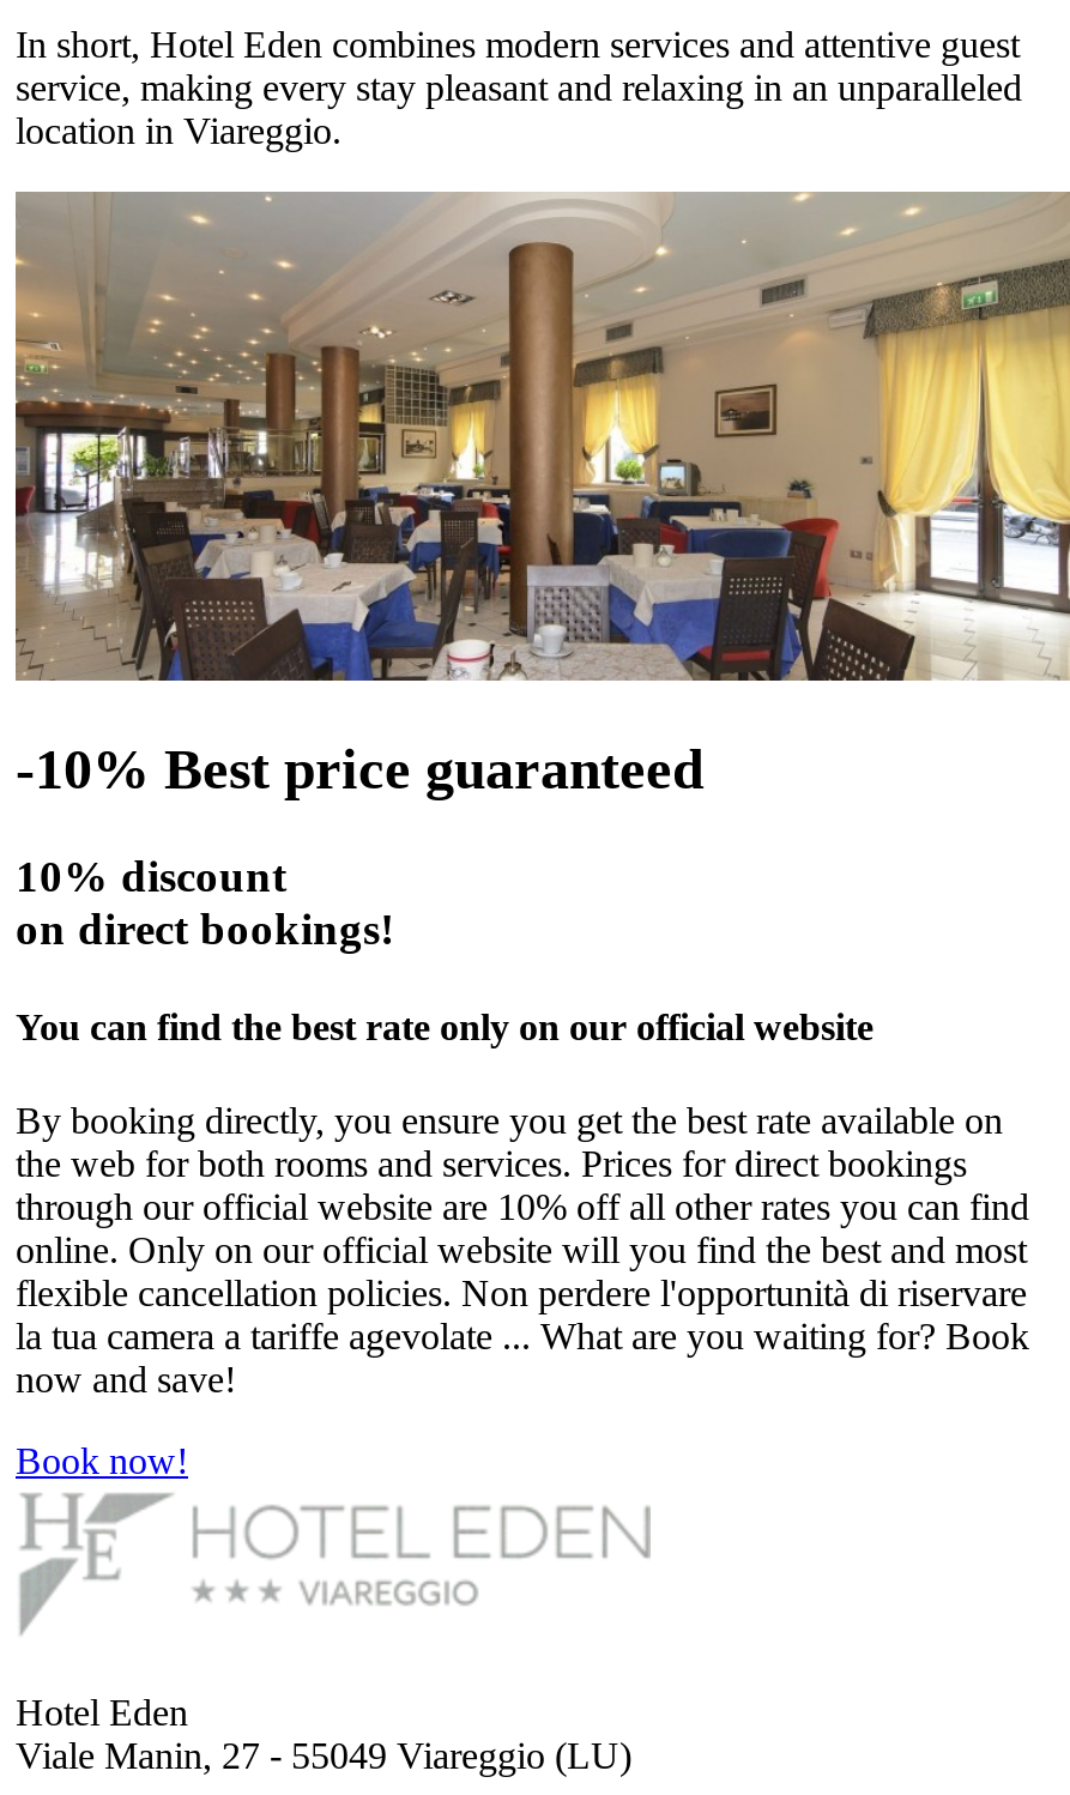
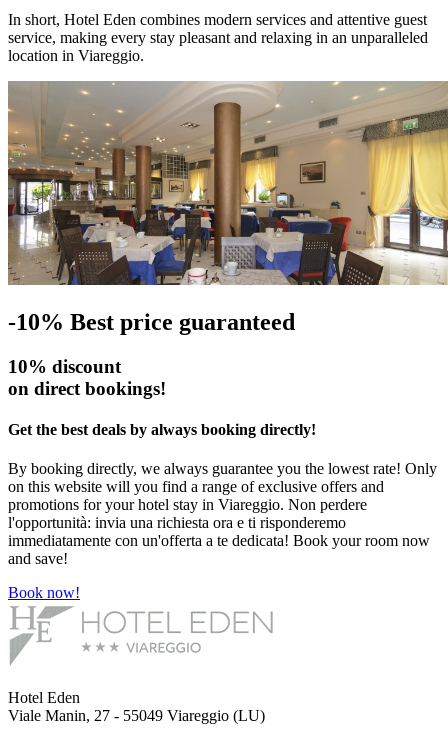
[16,1006,873,1047] You can find the best rate only on our official website -> [8,421,316,438] Get the best deals by always booking directly!
[16,1100,1029,1400] By booking directly, you ensure you get the best rate available on | the web for both rooms and services. Prices for direct bookings | through our official website are 10% off all other rates you can find | online. Only on our official website will you find the best and most | flexible cancellation policies. Non perdere l'opportunità di riservare | la tua camera a tariffe agevolate ... What are you waiting for? Book | now and save! -> [8,460,437,567] By booking directly, we always guarantee you the lowest rate! Only | on this website will you find a range of exclusive offers and | promotions for your hotel stay in Viareggio. Non perdere | l'opportunità: invia una richiesta ora e ti risponderemo | immediatamente con un'offerta a te dedicata! Book your room now | and save!

